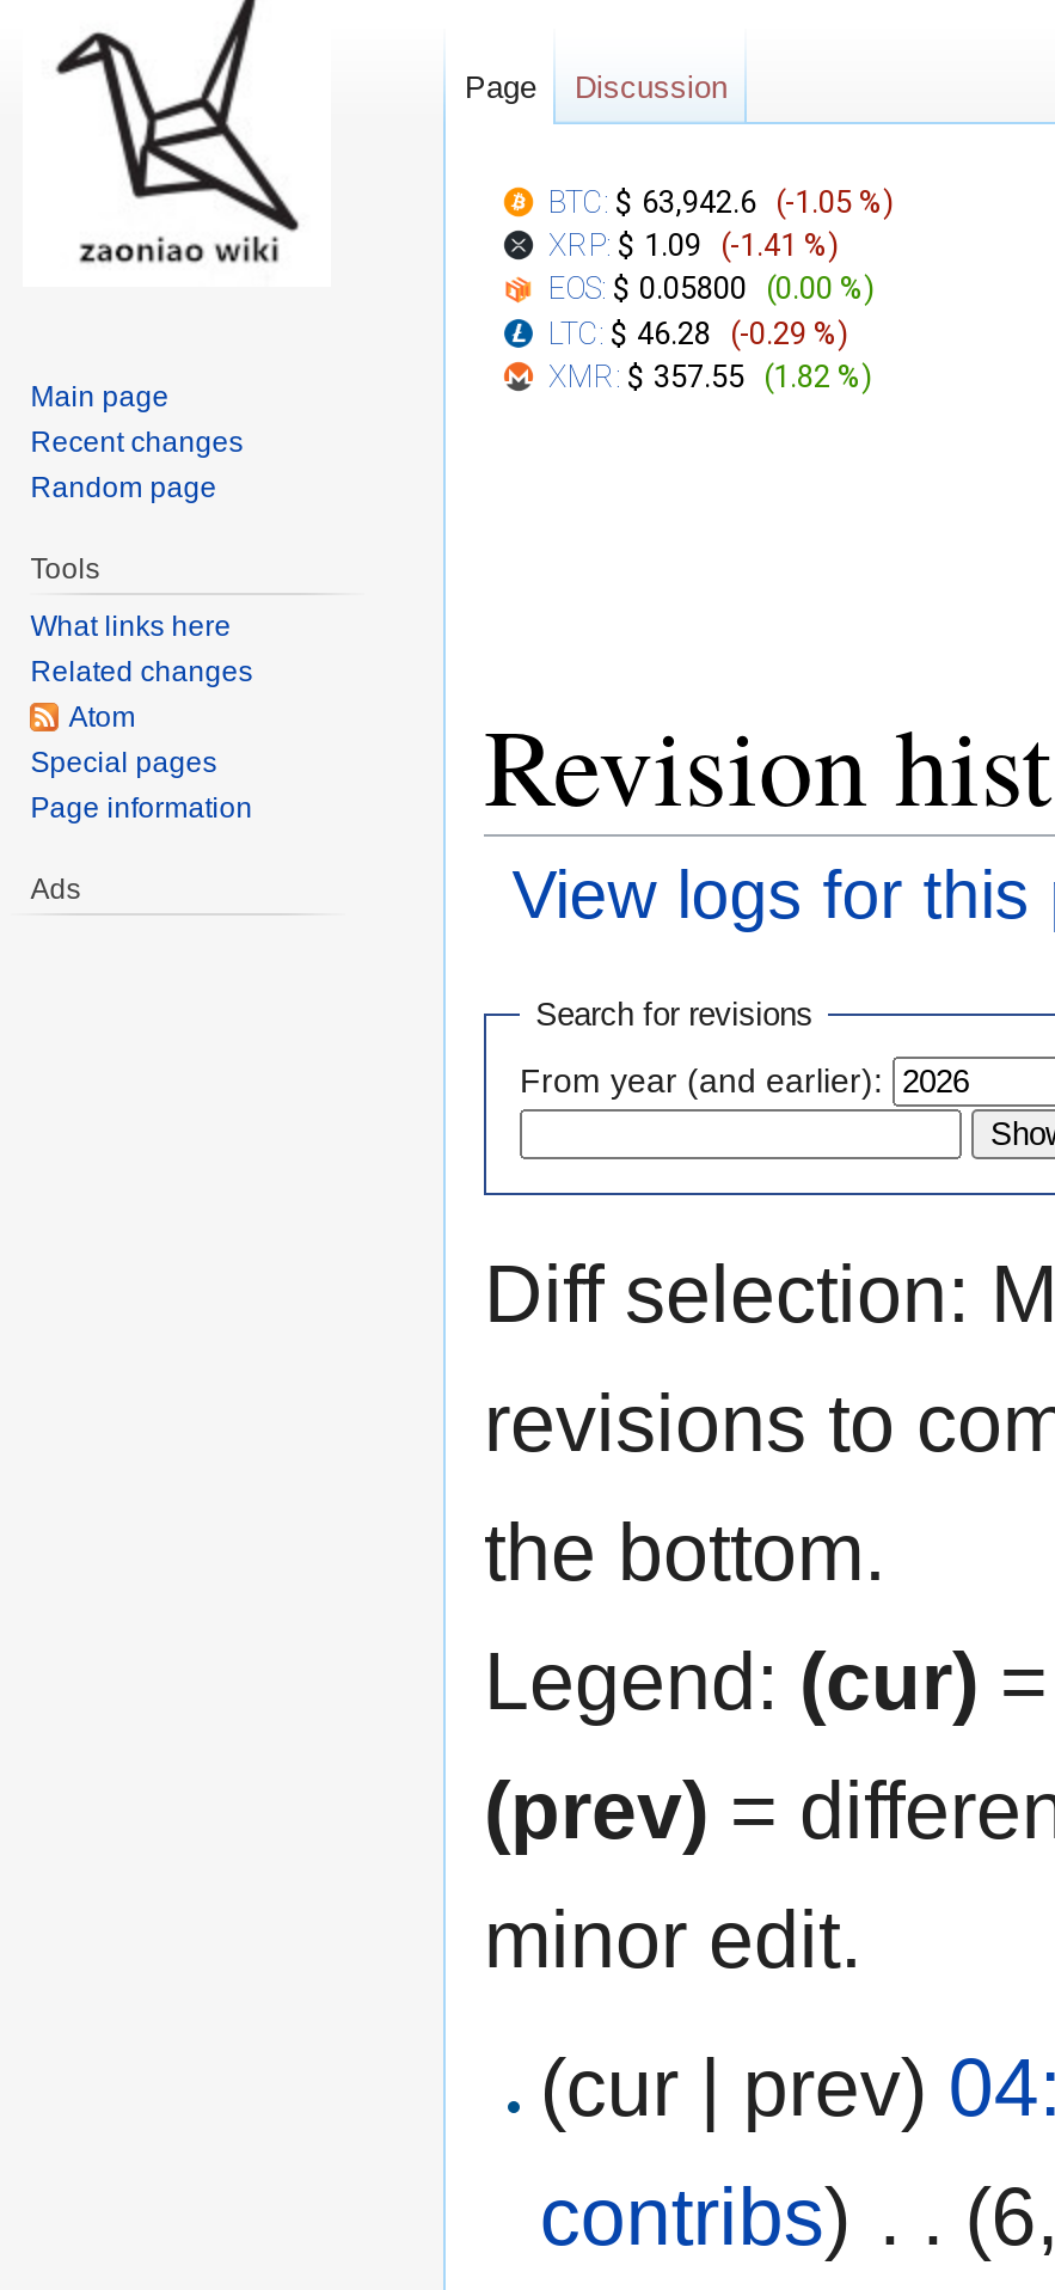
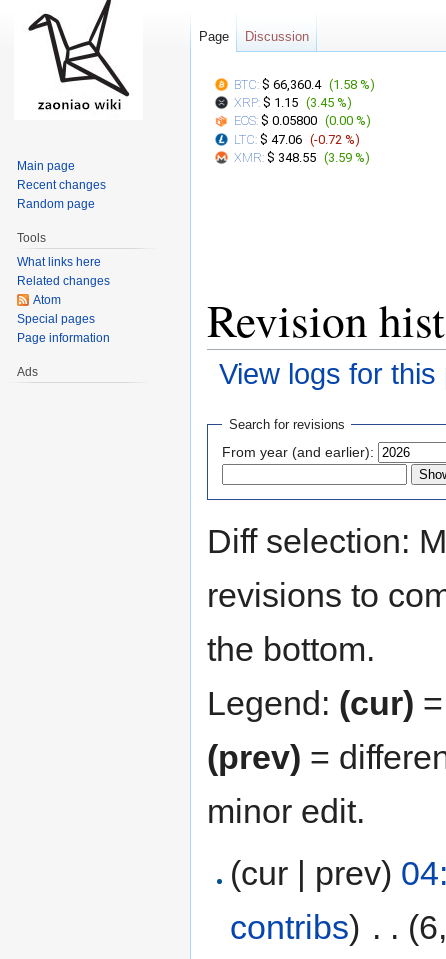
[548,184,895,220] BTC: $ 63,942.6 (-1.05 %) -> [234,77,375,92] BTC: $ 66,360.4 (1.58 %)
[548,228,840,263] XRP: $ 1.09 (-1.41 %) -> [234,95,352,110] XRP: $ 1.15 (3.45 %)
[548,314,849,350] LTC: $ 46.28 (-0.29 %) -> [234,131,360,146] LTC: $ 47.06 (-0.72 %)
[548,358,873,393] XMR: $ 357.55 (1.82 %) -> [234,150,370,165] XMR: $ 348.55 (3.59 %)

